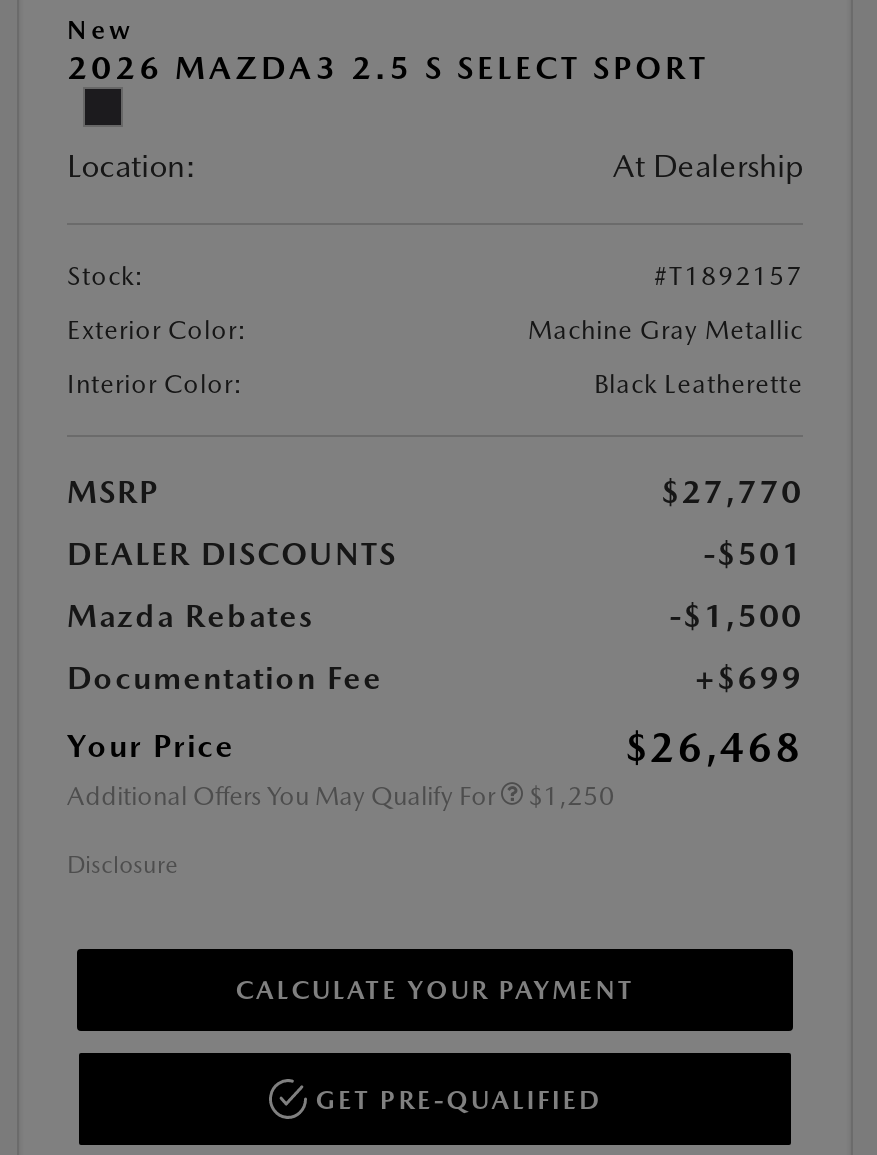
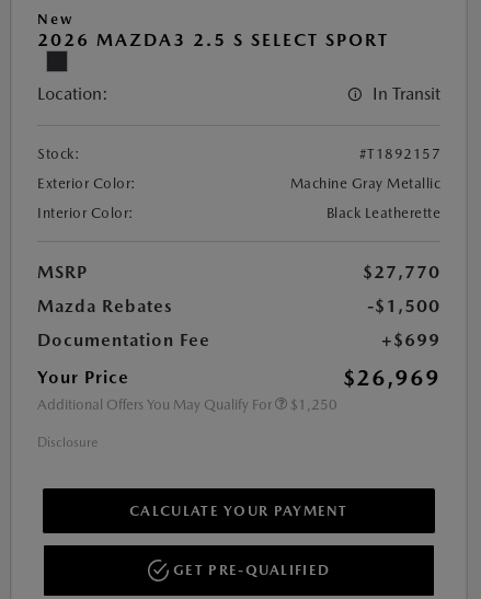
[613,147,803,185] At Dealership -> [373,83,440,104] In Transit
[67,535,803,573] DEALER DISCOUNTS | -$501 -> none
[625,723,803,771] $26,468 -> [343,365,440,391] $26,969

